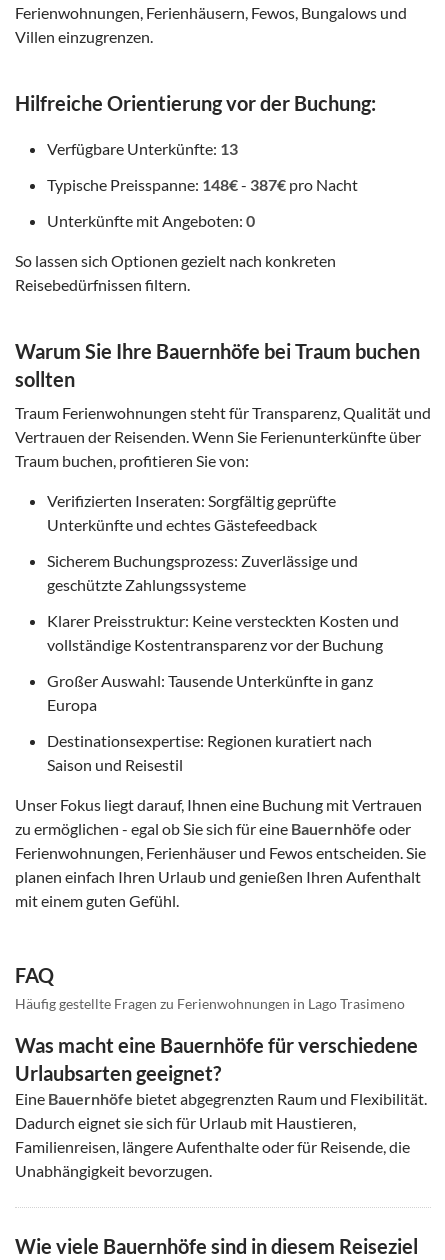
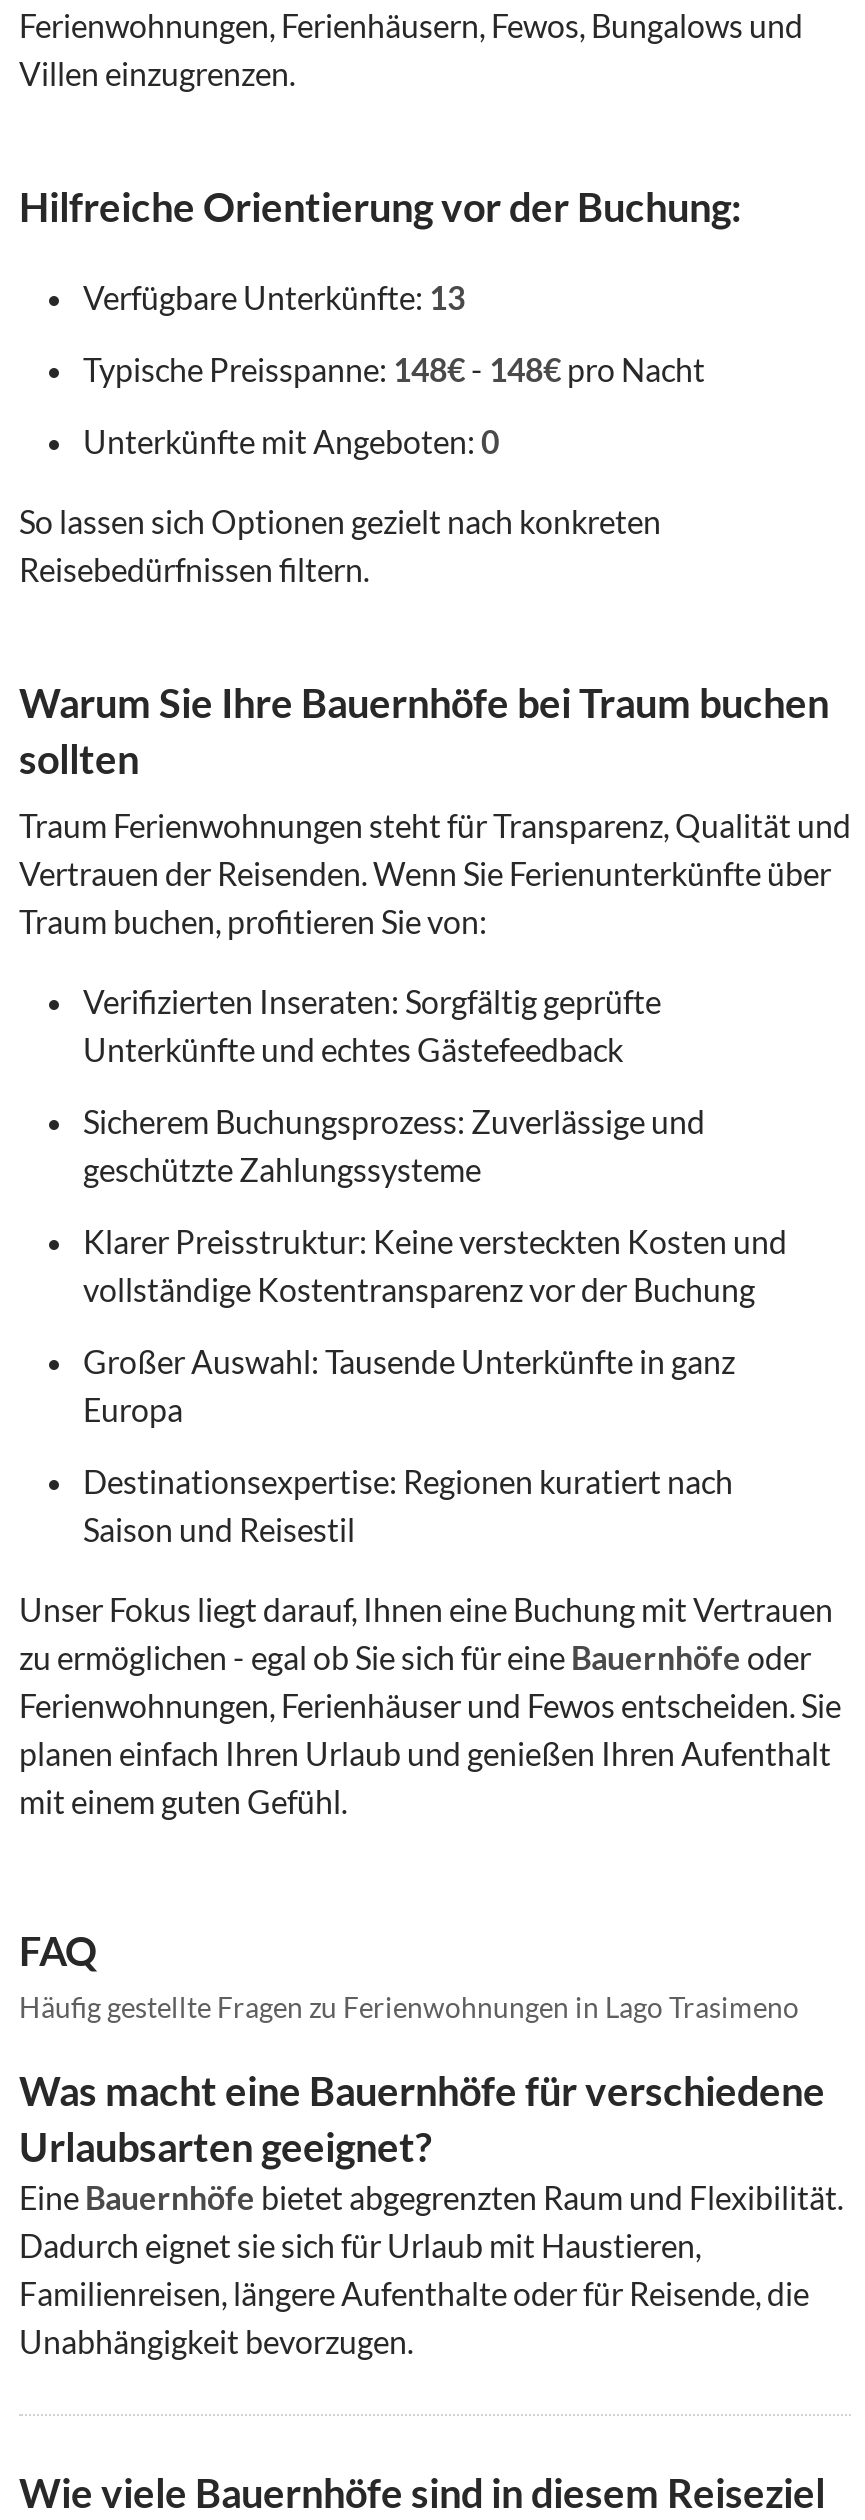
[47,175,358,194] Typische Preisspanne: 148€- 387€pro Nacht -> [83,349,705,387] Typische Preisspanne: 148€- 148€pro Nacht

